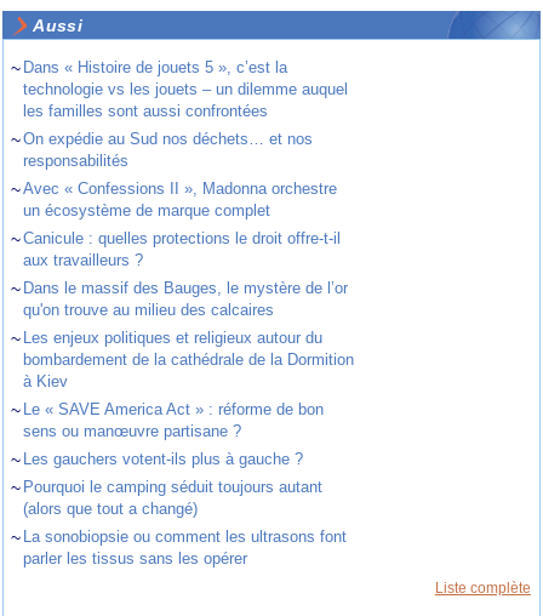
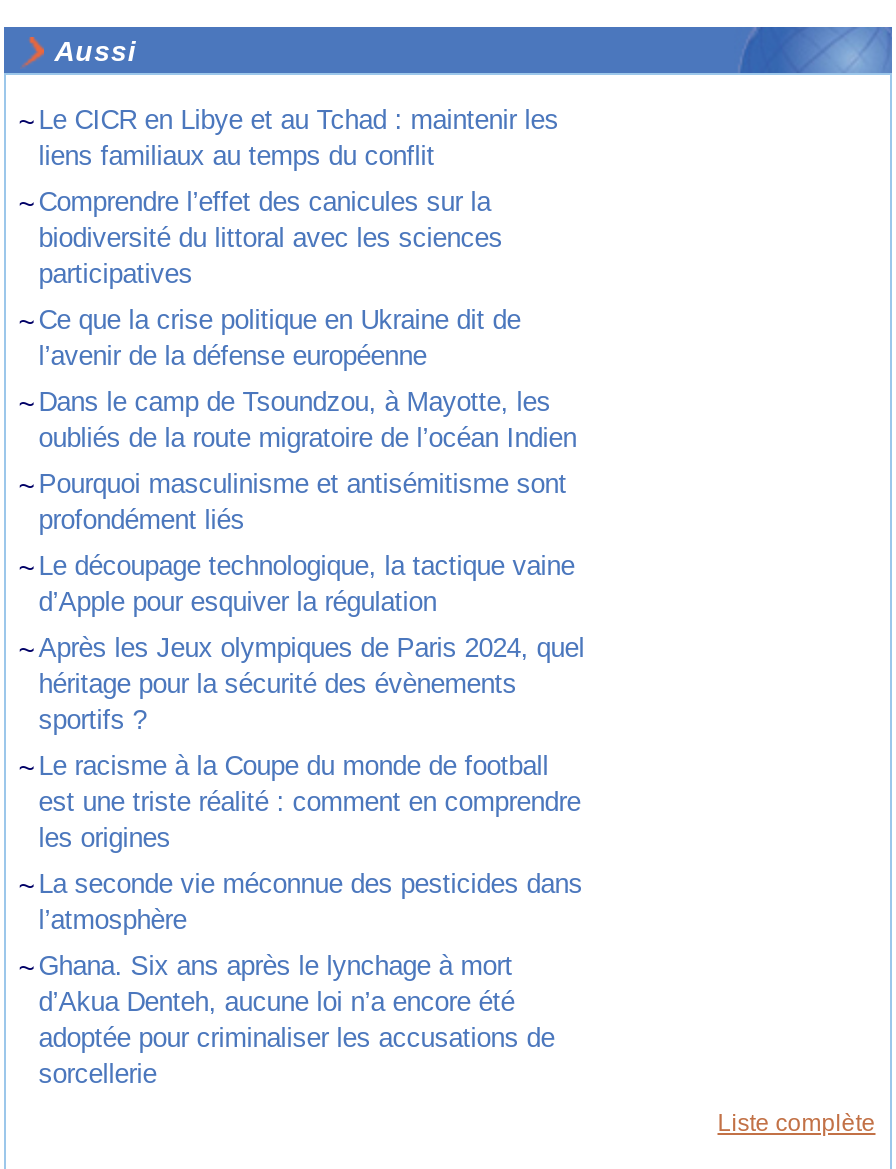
[11,59,354,568] ~ Dans « Histoire de jouets 5 », c’est la | technologie vs les jouets – un dilemme auquel | les familles sont aussi confrontées | ~ On expédie au Sud nos déchets… et nos | responsabilités | ~ Avec « Confessions II », Madonna orchestre | un écosystème de marque complet | ~ Canicule : quelles protections le droit offre-t-il | aux travailleurs ? | ~ Dans le massif des Bauges, le mystère de l’or | qu'on trouve au milieu des calcaires | ~ Les enjeux politiques et religieux autour du | bombardement de la cathédrale de la Dormition | à Kiev | ~ Le « SAVE America Act » : réforme de bon | sens ou manœuvre partisane ? | ~ Les gauchers votent-ils plus à gauche ? | ~ Pourquoi le camping séduit toujours autant | (alors que tout a changé) | ~ La sonobiopsie ou comment les ultrasons font | parler les tissus sans les opérer -> [18,106,584,1090] ~ Le CICR en Libye et au Tchad : maintenir les | liens familiaux au temps du conflit | ~ Comprendre l’effet des canicules sur la | biodiversité du littoral avec les sciences | participatives | ~ Ce que la crise politique en Ukraine dit de | l’avenir de la défense européenne | ~ Dans le camp de Tsoundzou, à Mayotte, les | oubliés de la route migratoire de l’océan Indien | ~ Pourquoi masculinisme et antisémitisme sont | profondément liés | ~ Le découpage technologique, la tactique vaine | d’Apple pour esquiver la régulation | ~ Après les Jeux olympiques de Paris 2024, quel | héritage pour la sécurité des évènements | sportifs ? | ~ Le racisme à la Coupe du monde de football | est une triste réalité : comment en comprendre | les origines | ~ La seconde vie méconnue des pesticides dans | l’atmosphère | ~ Ghana. Six ans après le lynchage à mort | d’Akua Denteh, aucune loi n’a encore été | adoptée pour criminaliser les accusations de | sorcellerie

